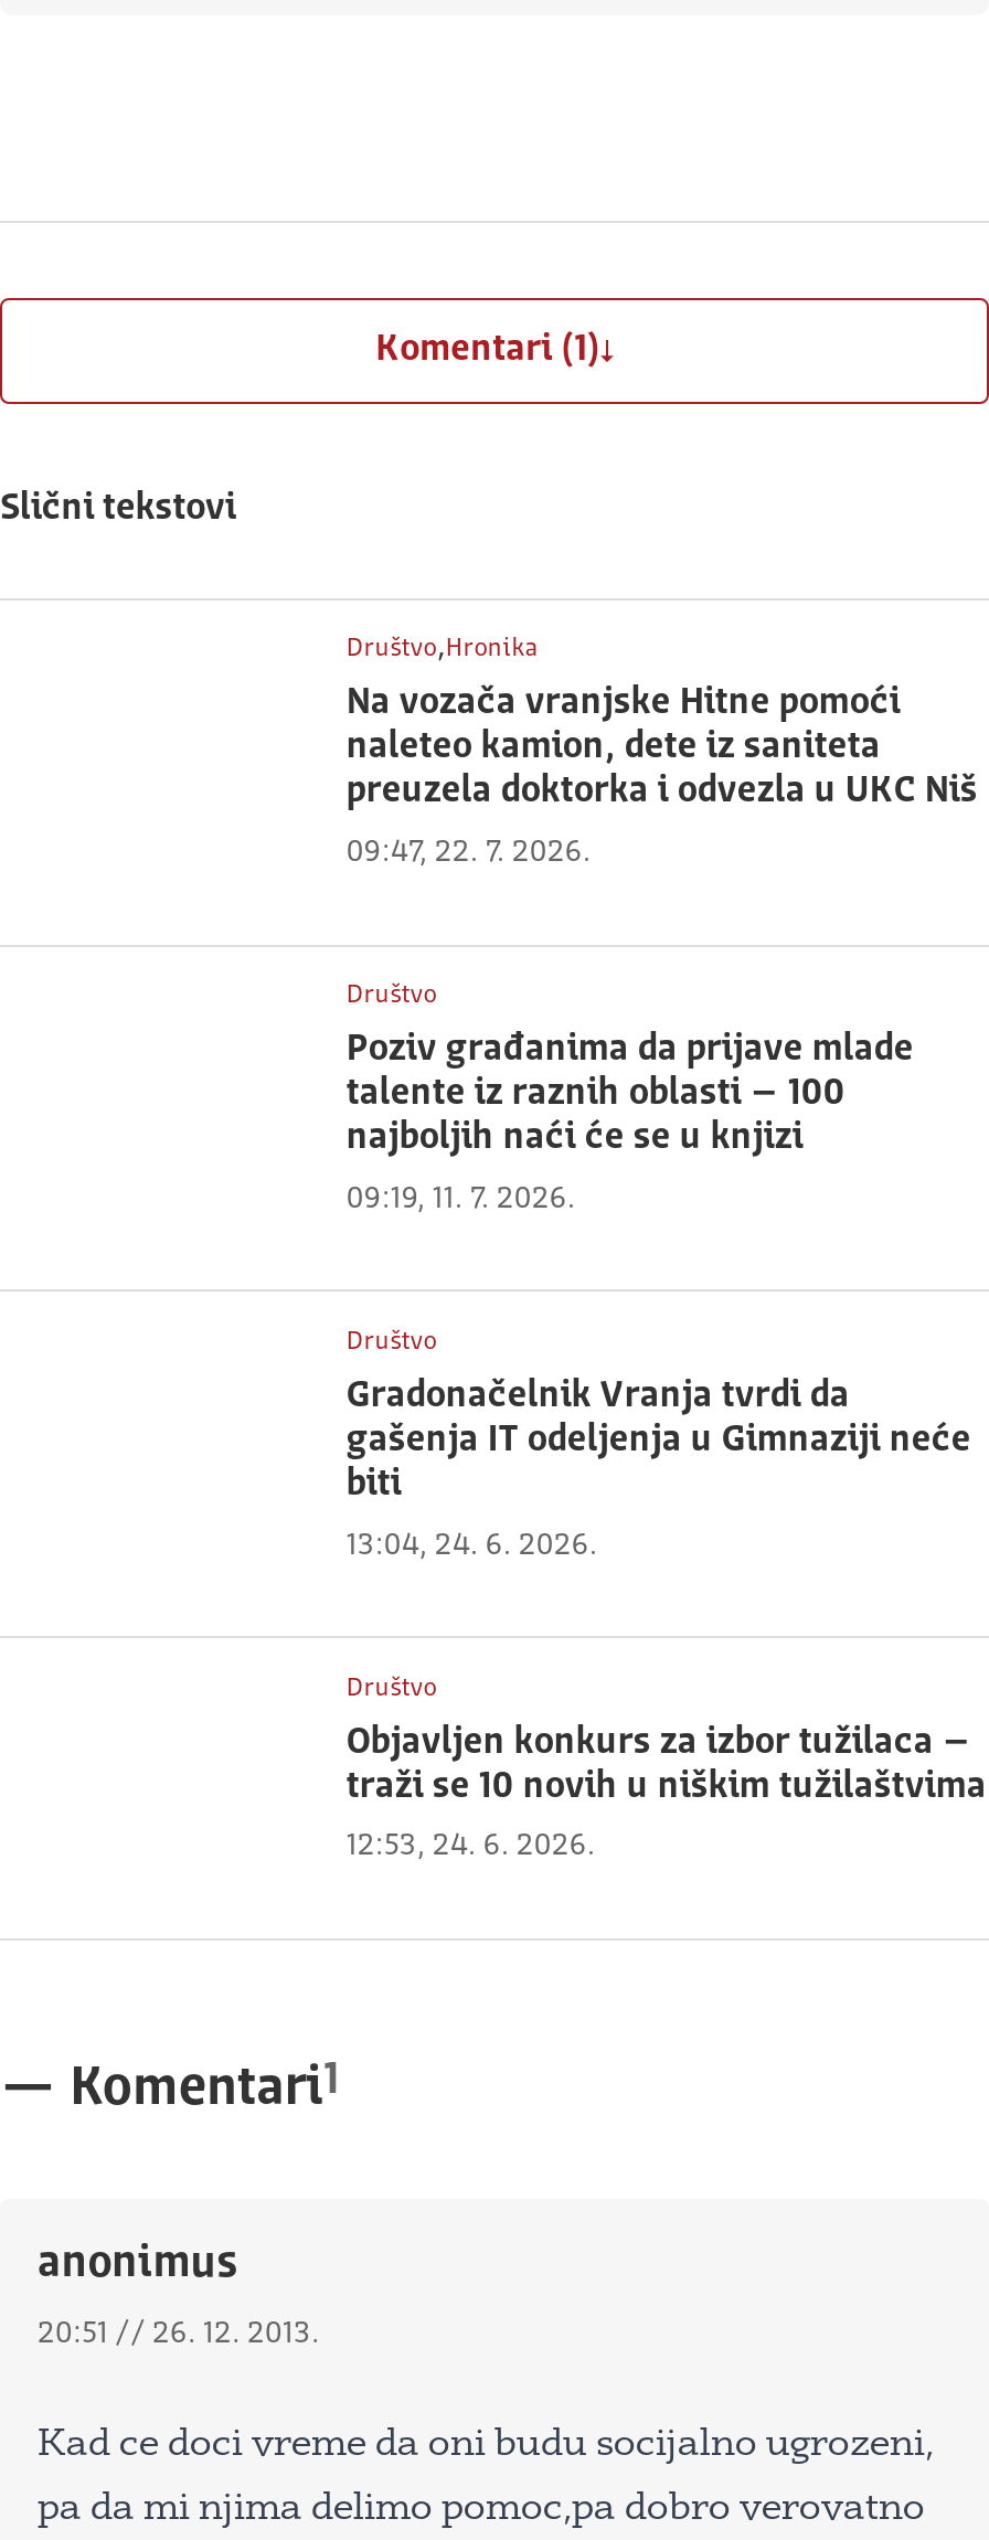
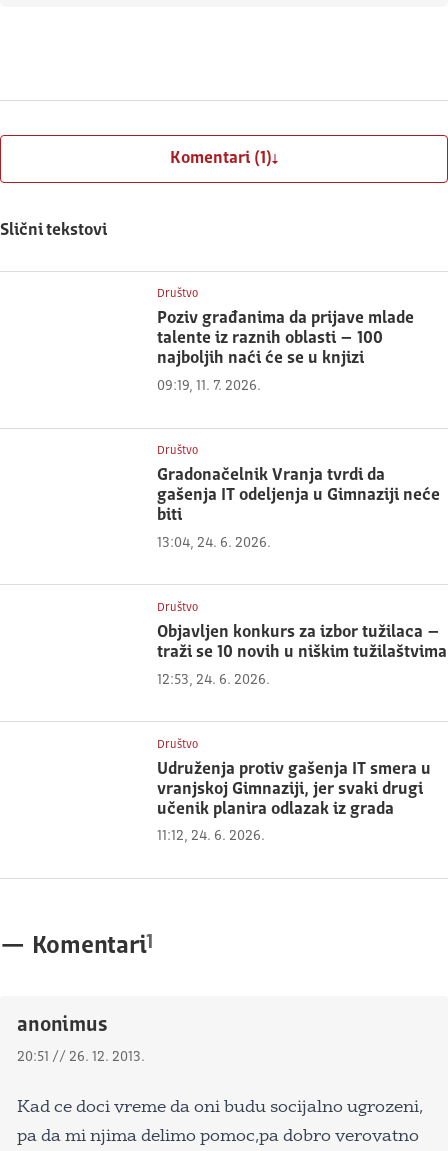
[346,630,978,867] Društvo,Hronika | Na vozača vranjske Hitne pomoći | naleteo kamion, dete iz saniteta | preuzela doktorka i odvezla u UKC Niš | 09:47, 22. 7. 2026. -> none
moved [346,983,986,1862] -> [157,288,447,687]: Društvo | Poziv građanima da prijave mlade | talente iz raznih oblasti – 100 | ... | traži se 10 novih u niškim tužilaštvima | 12:53, 24. 6. 2026.
none -> [157,739,431,843] Društvo | Udruženja protiv gašenja IT smera u | vranjskoj Gimnaziji, jer svaki drugi | učenik planira odlazak iz grada | 11:12, 24. 6. 2026.

